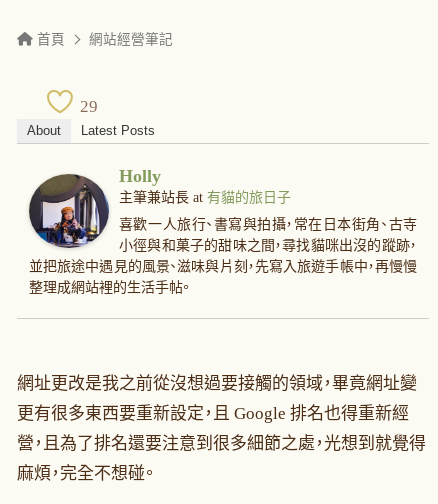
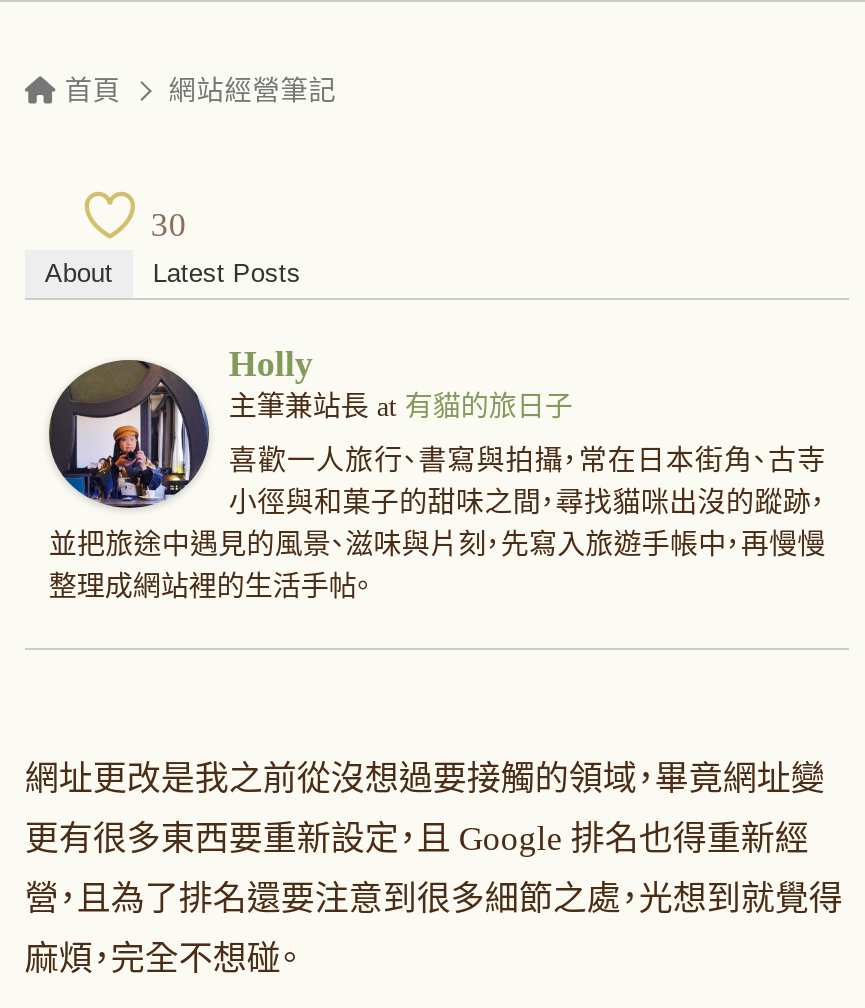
[80,97,98,116] 29 -> [151,206,187,244] 30

